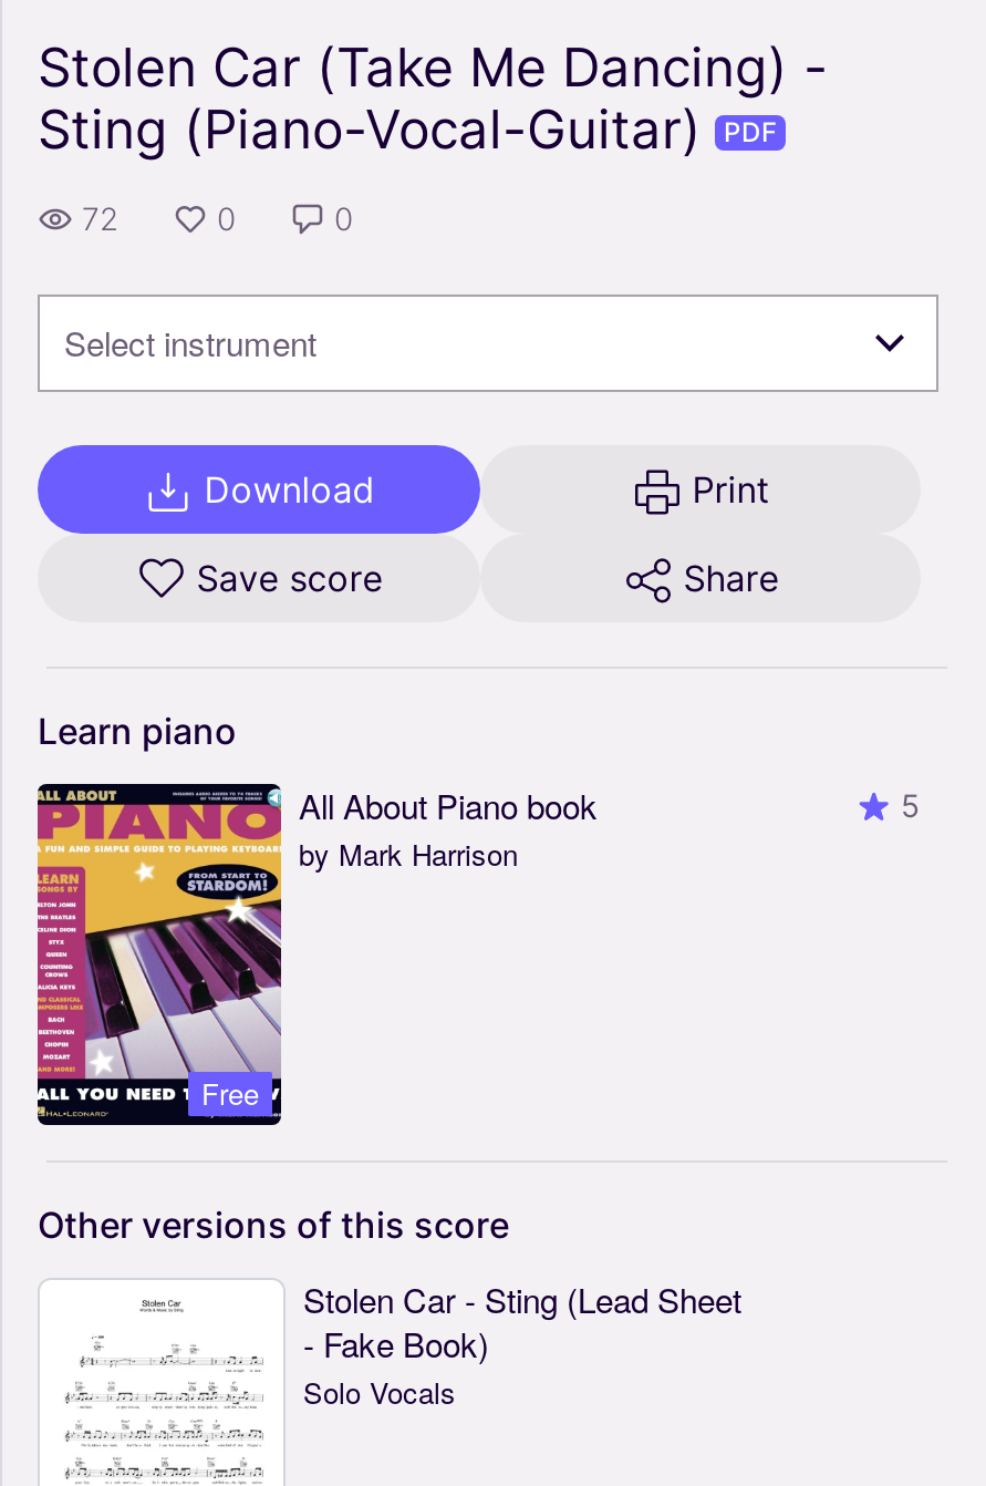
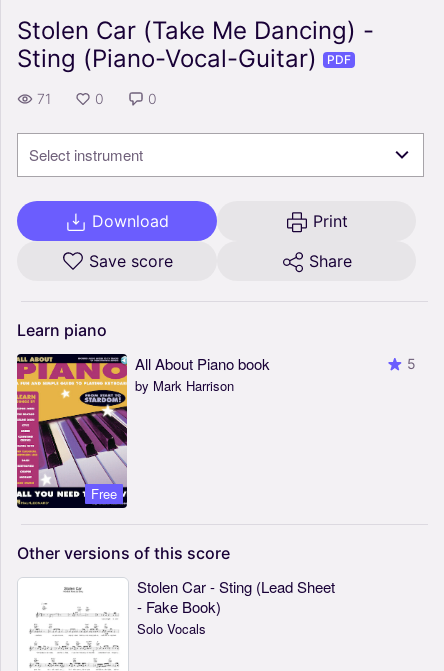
[82,200,120,238] 72 -> [37,90,51,107] 71

